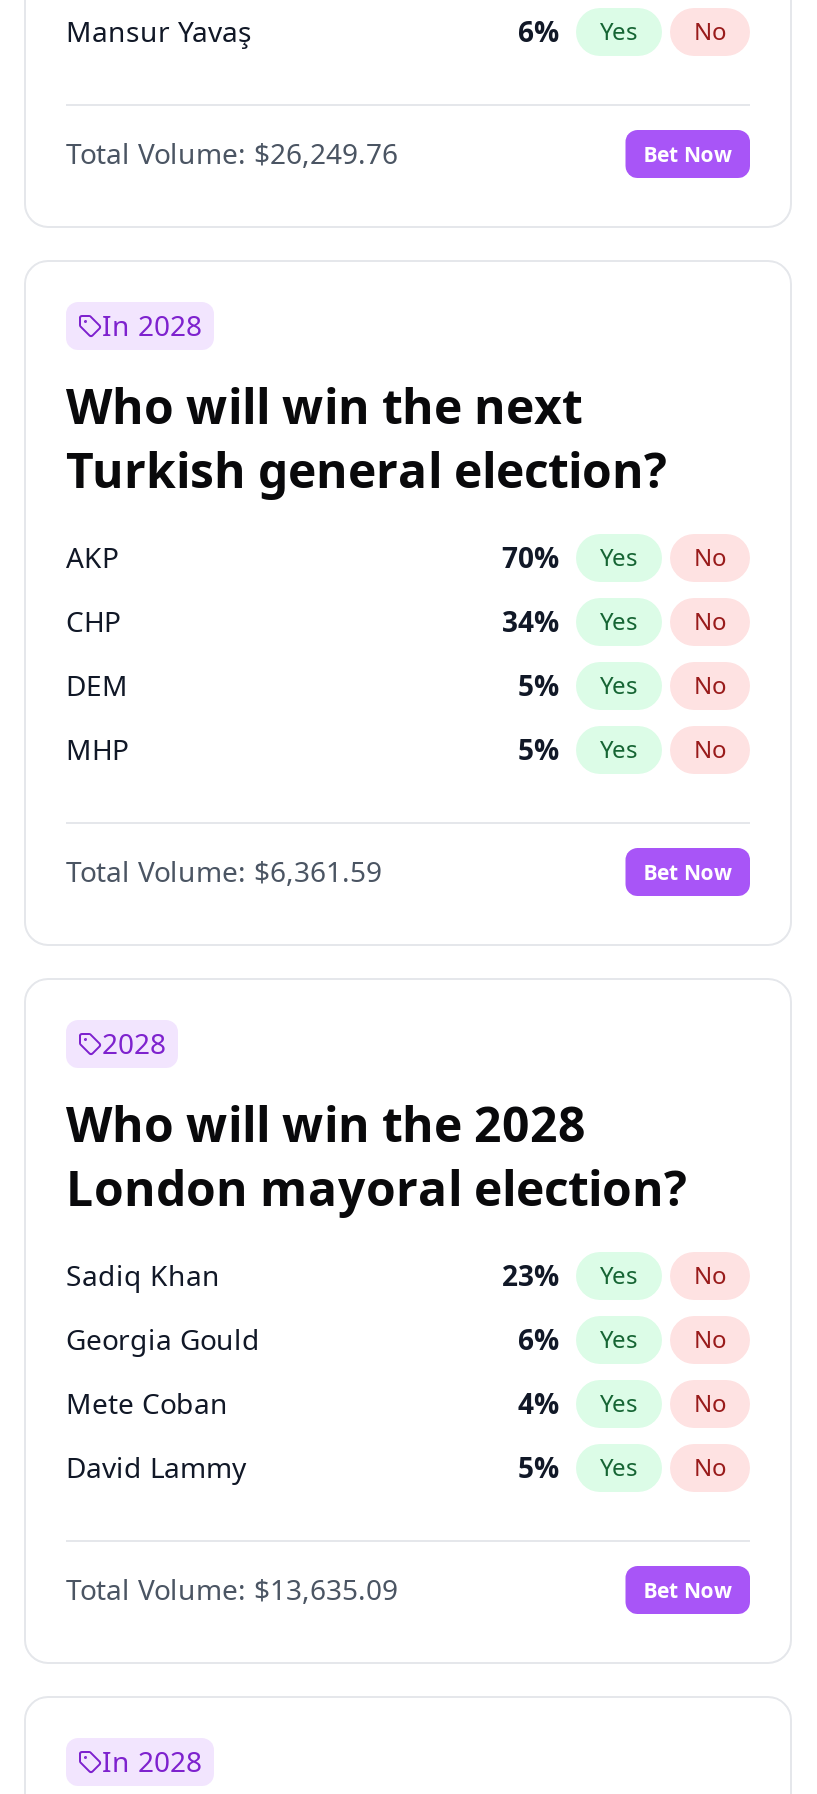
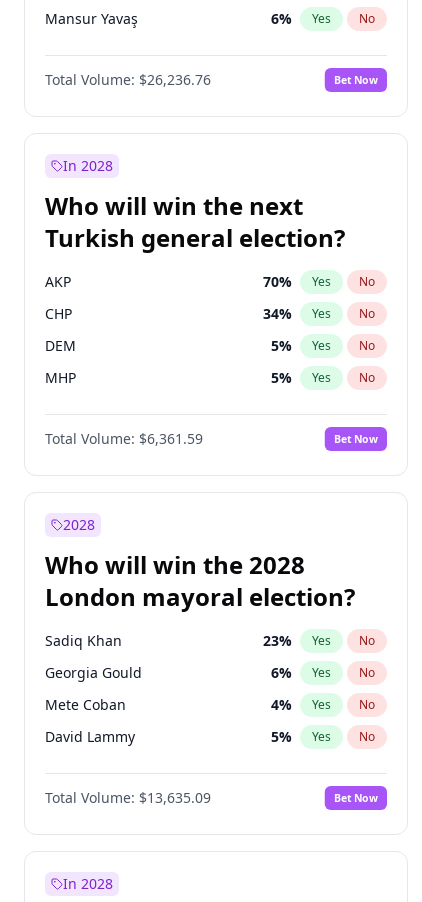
[66,134,398,172] Total Volume: $26,249.76 -> [45,70,211,89] Total Volume: $26,236.76

